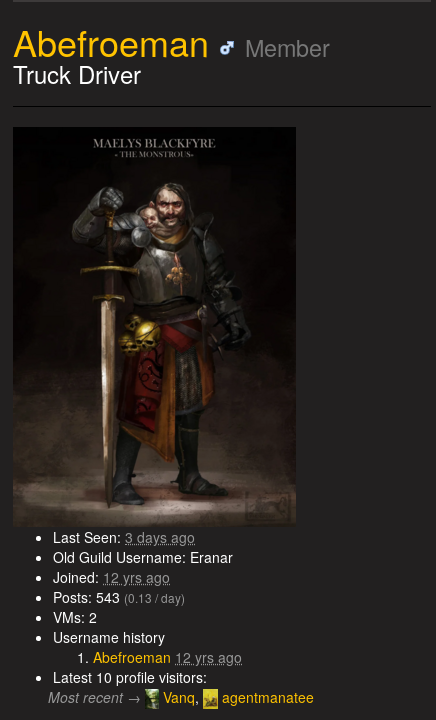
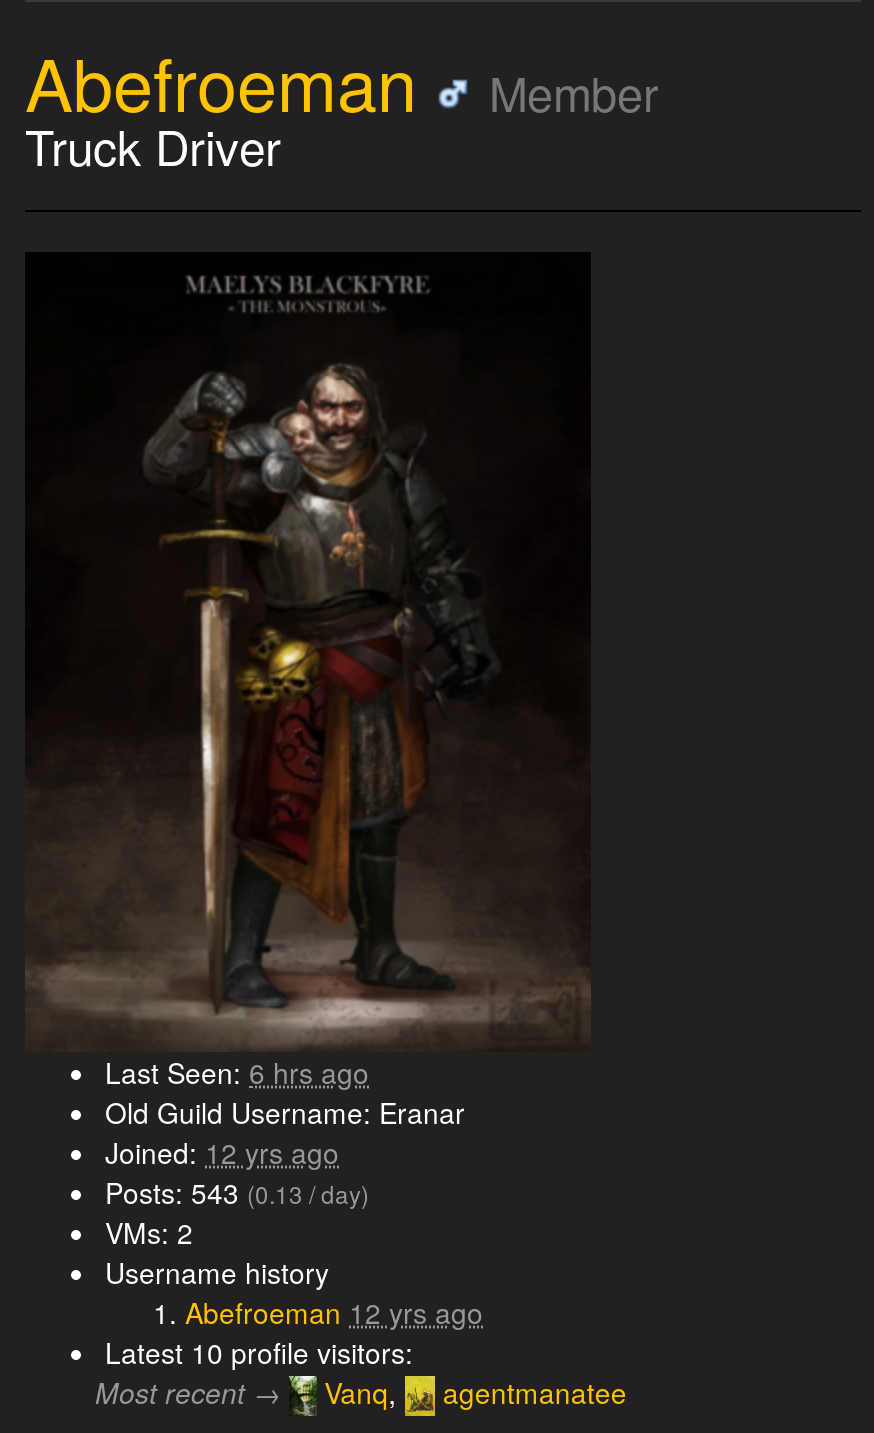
[53,527,195,547] Last Seen: 3 days ago -> [105,1052,369,1092] Last Seen: 6 hrs ago

